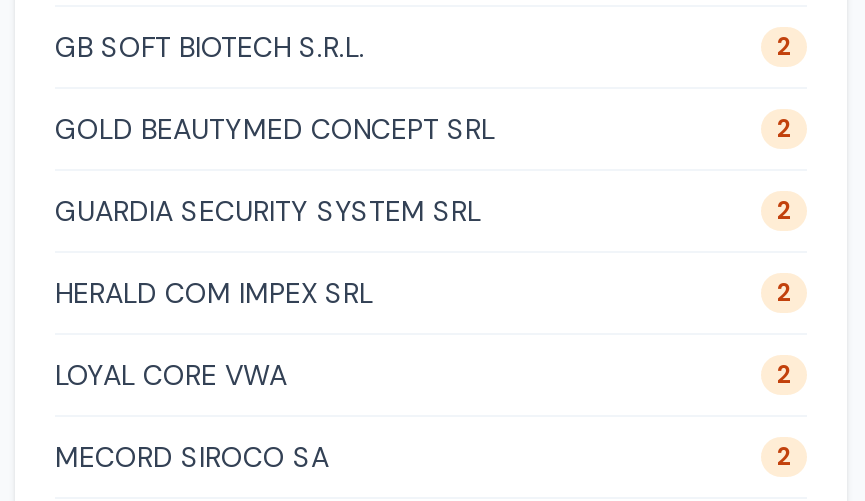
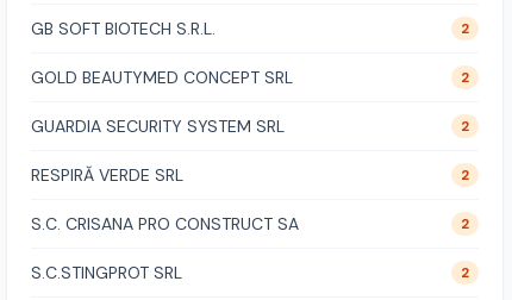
[55,275,373,311] HERALD COM IMPEX SRL -> [31,164,183,186] RESPIRĂ VERDE SRL
[55,357,287,393] LOYAL CORE VWA -> [31,213,299,235] S.C. CRISANA PRO CONSTRUCT SA
[55,439,329,475] MECORD SIROCO SA -> [31,262,182,283] S.C.STINGPROT SRL

